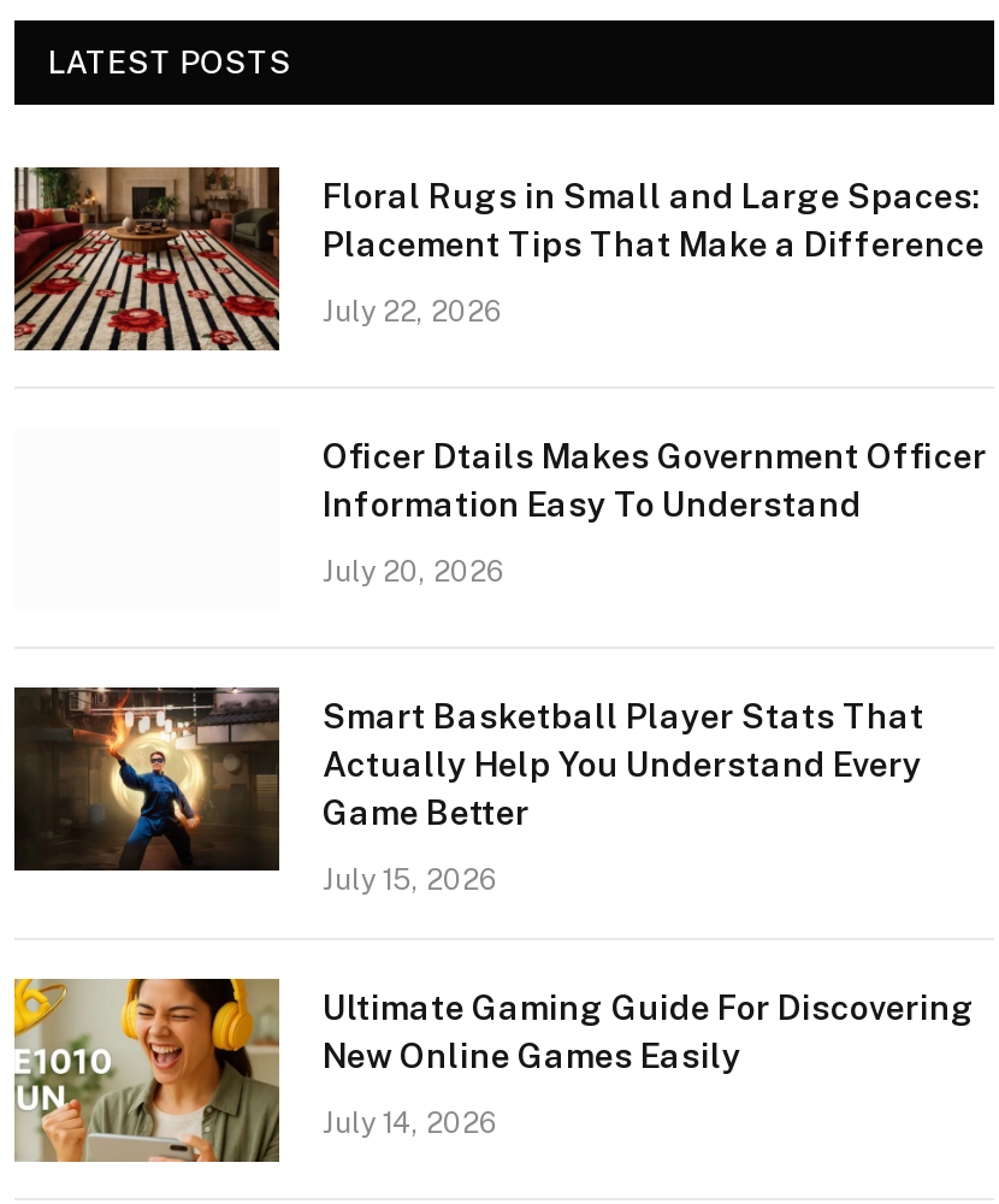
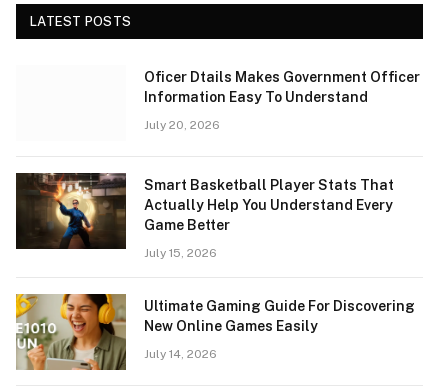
[12,165,985,353] [image] | Floral Rugs in Small and Large Spaces: | Placement Tips That Make a Difference | July 22, 2026 -> none

